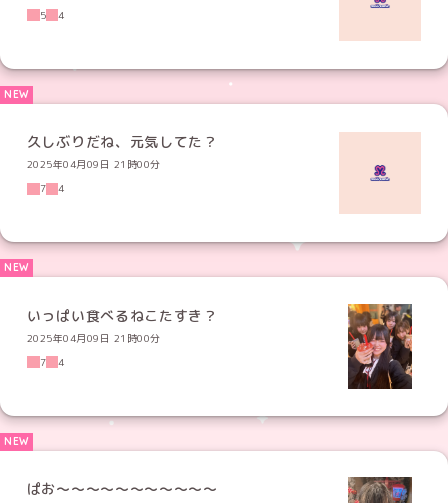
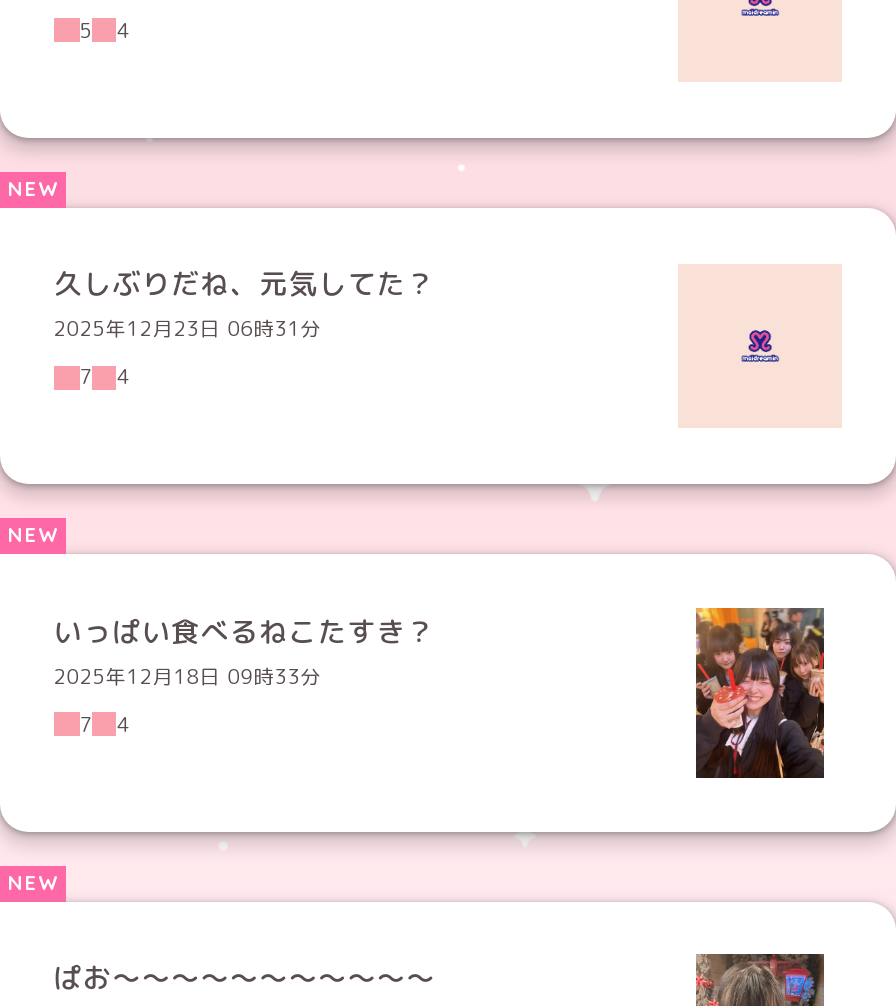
[27,157,161,171] 2025年04月09日 21時00分 -> [53,315,321,343] 2025年12月23日 06時31分
[27,331,161,345] 2025年04月09日 21時00分 -> [53,662,321,690] 2025年12月18日 09時33分

